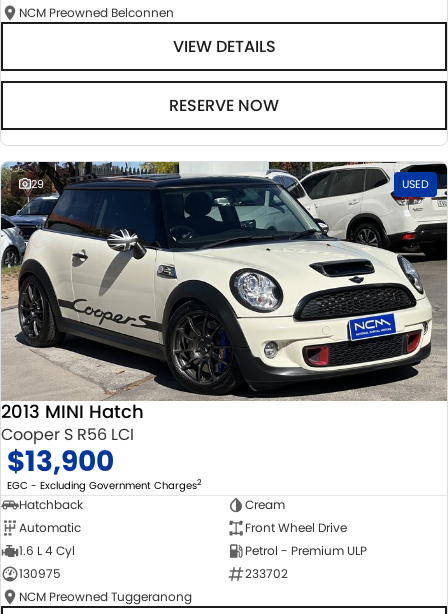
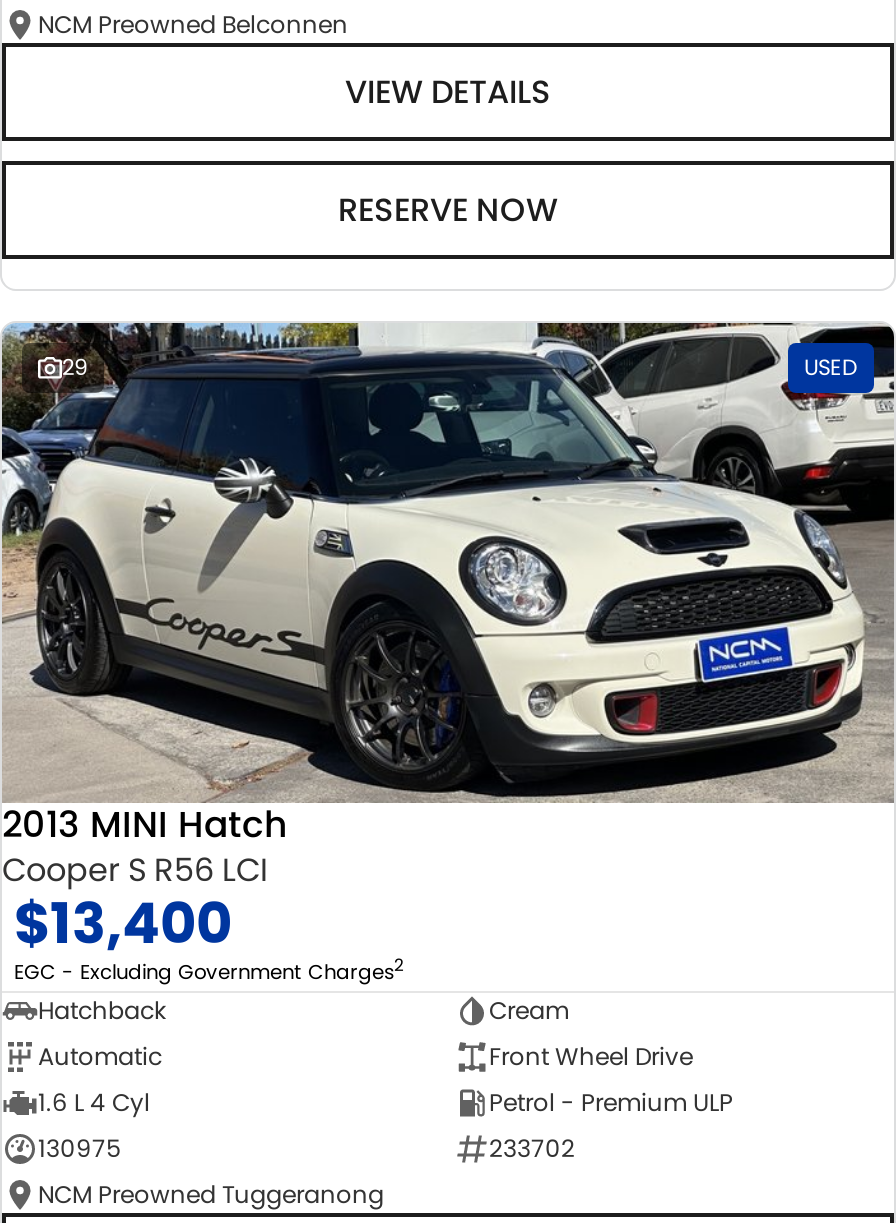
[7,442,114,481] $13,900 -> [14,884,232,962] $13,400

